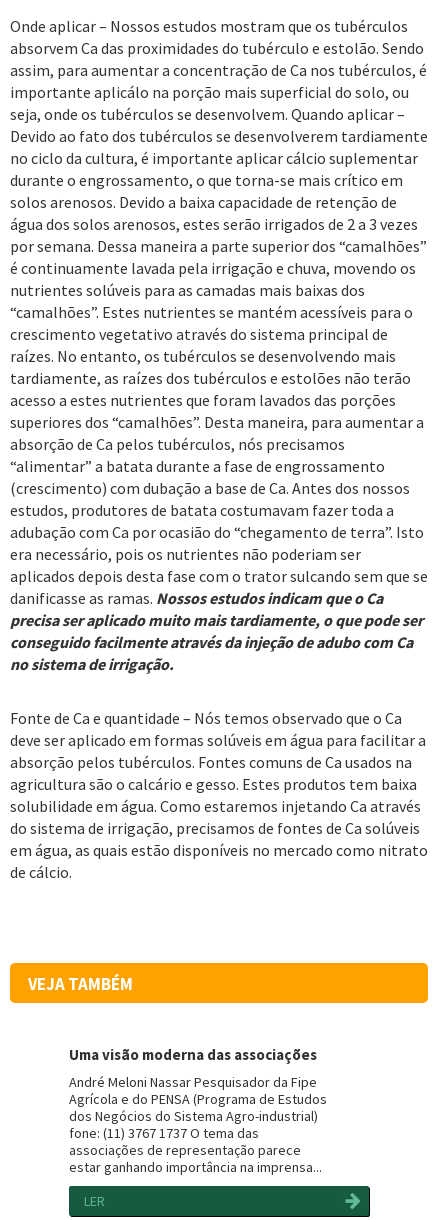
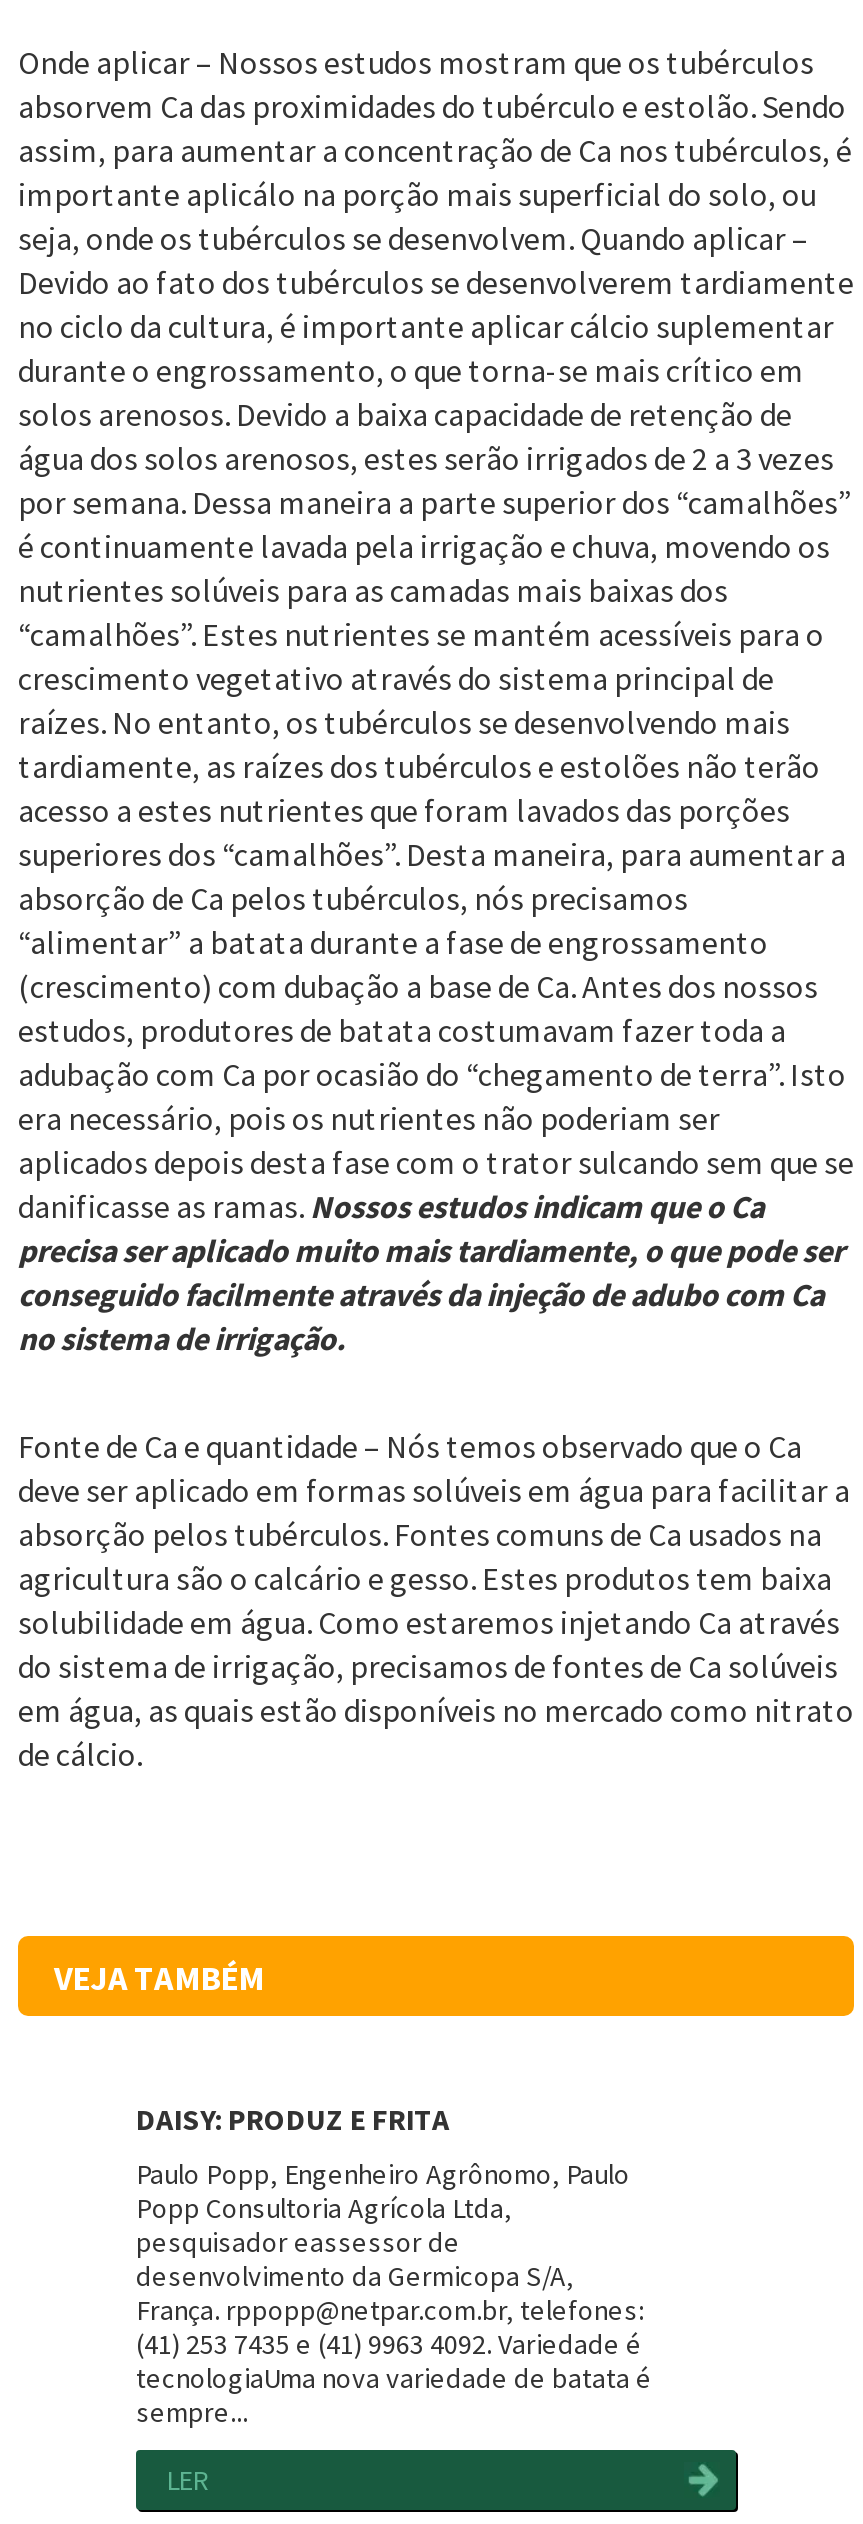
[69,1045,317,1064] Uma visão moderna das associações -> [136,2100,450,2138] DAISY: PRODUZ E FRITA
[69,1073,327,1176] André Meloni Nassar Pesquisador da Fipe | Agrícola e do PENSA (Programa de Estudos | dos Negócios do Sistema Agro-industrial) | fone: (11) 3767 1737 O tema das | associações de representação parece | estar ganhando importância na imprensa... -> [136,2156,652,2430] Paulo Popp, Engenheiro Agrônomo, Paulo | Popp Consultoria Agrícola Ltda, | pesquisador eassessor de | desenvolvimento da Germicopa S/A, | França. rppopp@netpar.com.br, telefones: | (41) 253 7435 e (41) 9963 4092. Variedade é | tecnologiaUma nova variedade de batata é | sempre...

